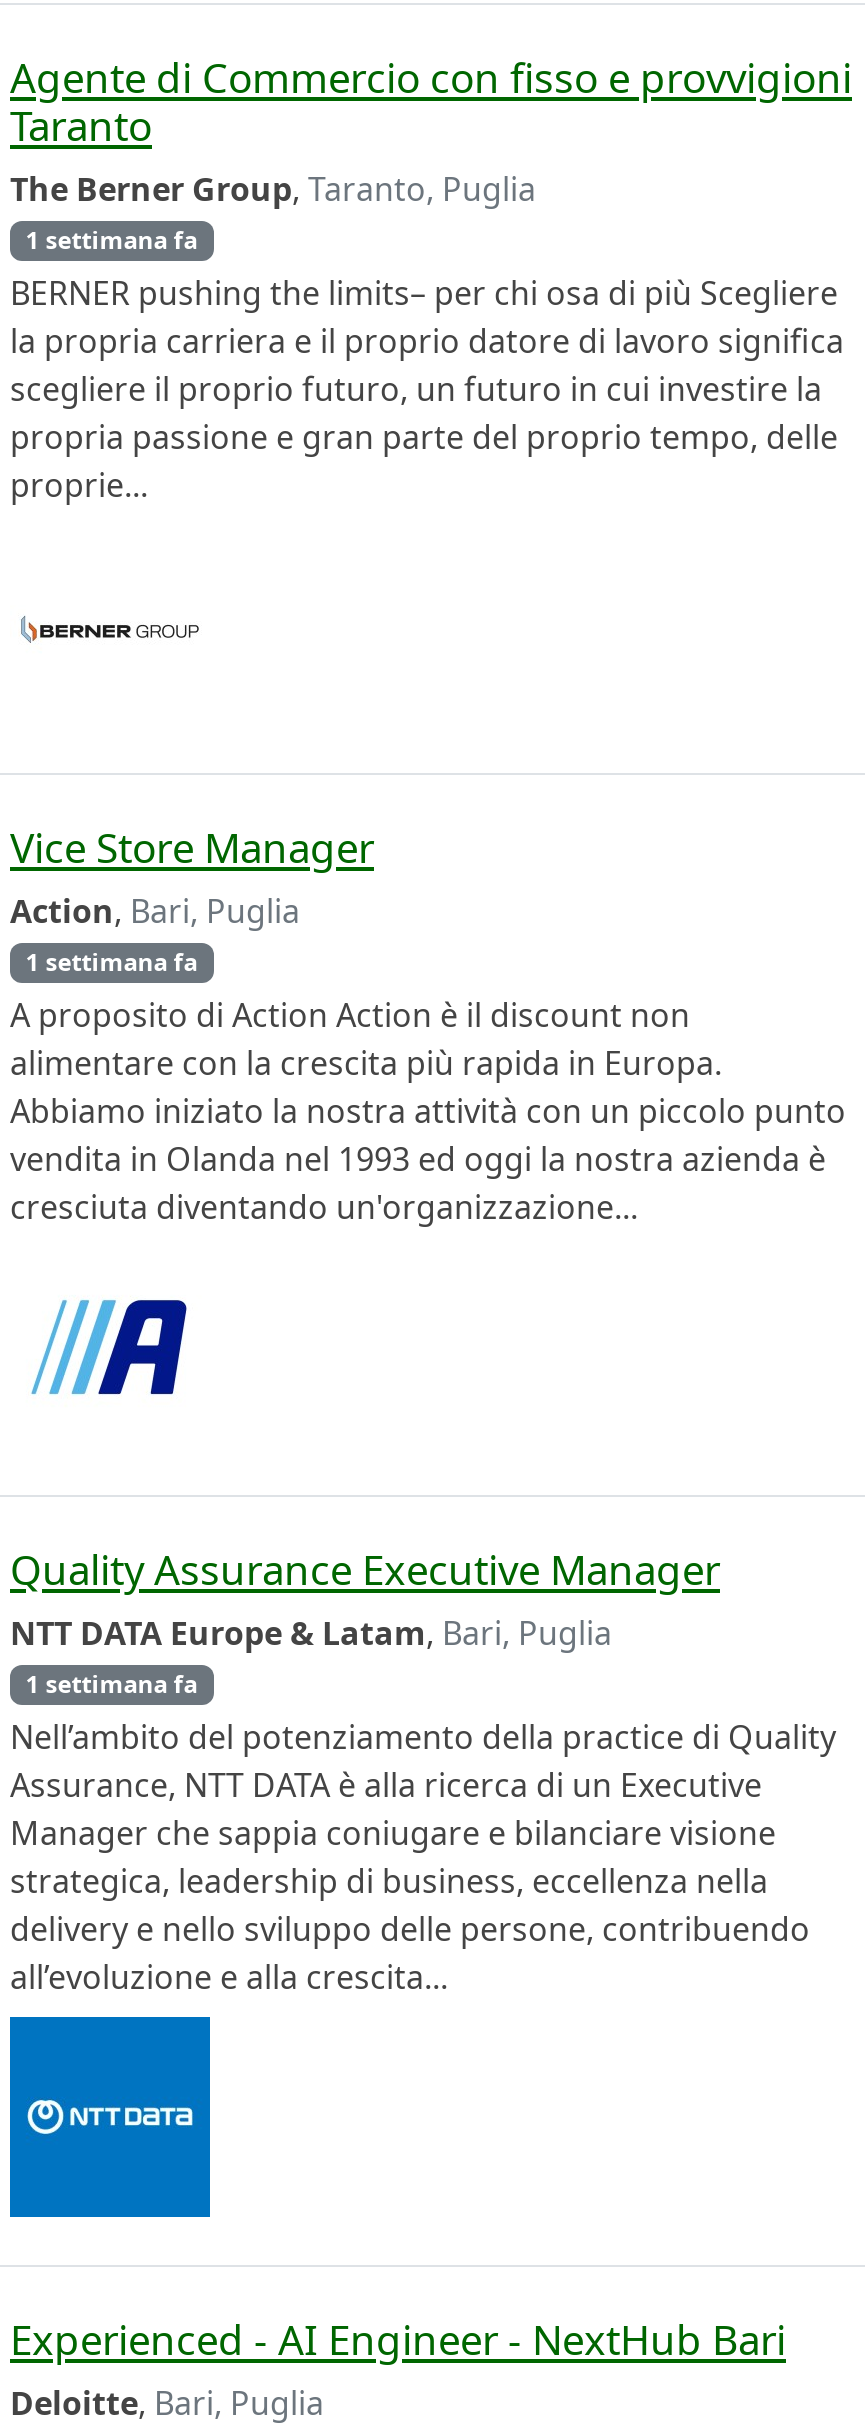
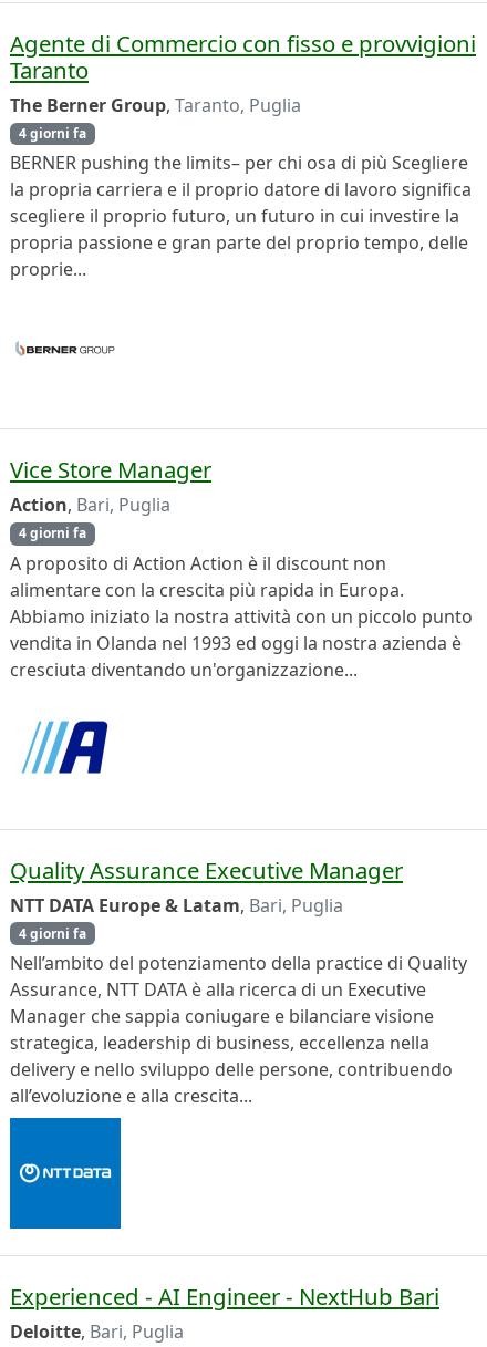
[26,222,198,256] 1 settimana fa -> [19,124,86,143] 4 giorni fa
[26,945,198,979] 1 settimana fa -> [19,524,86,543] 4 giorni fa
[26,1667,198,1701] 1 settimana fa -> [19,924,86,943] 4 giorni fa

